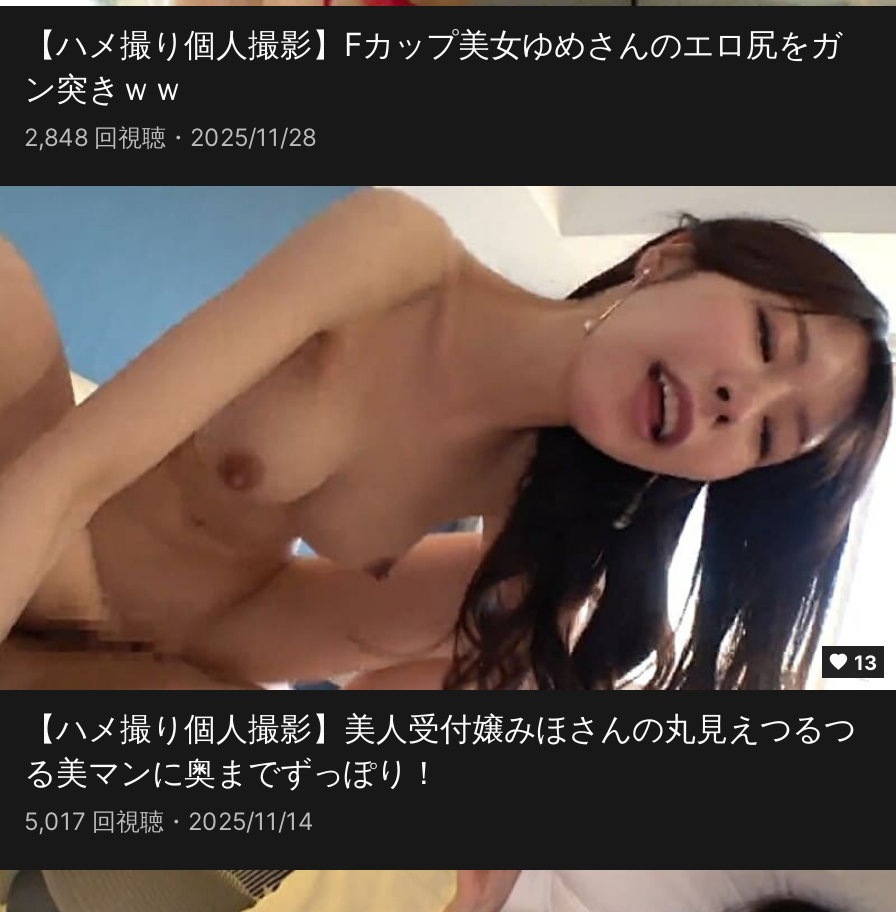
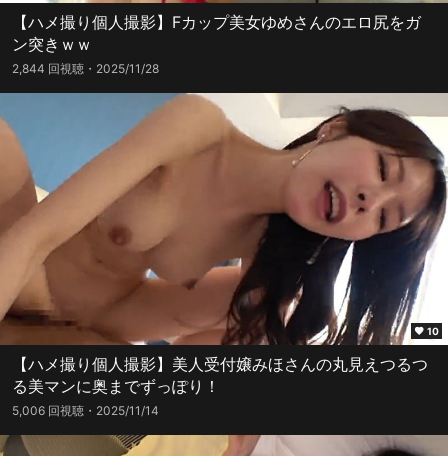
[24,122,316,152] 2,848 回視聴 2025/11/28 -> [12,61,159,76] 2,844 回視聴 2025/11/28
[854,650,878,674] 13 -> [427,325,439,337] 10
[24,806,314,836] 5,017 回視聴 2025/11/14 -> [12,403,159,418] 5,006 回視聴 2025/11/14

